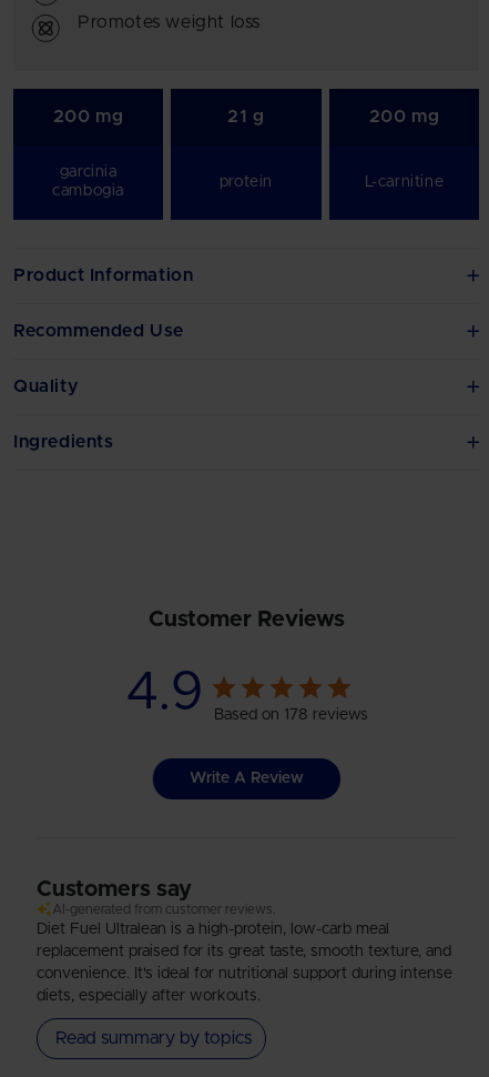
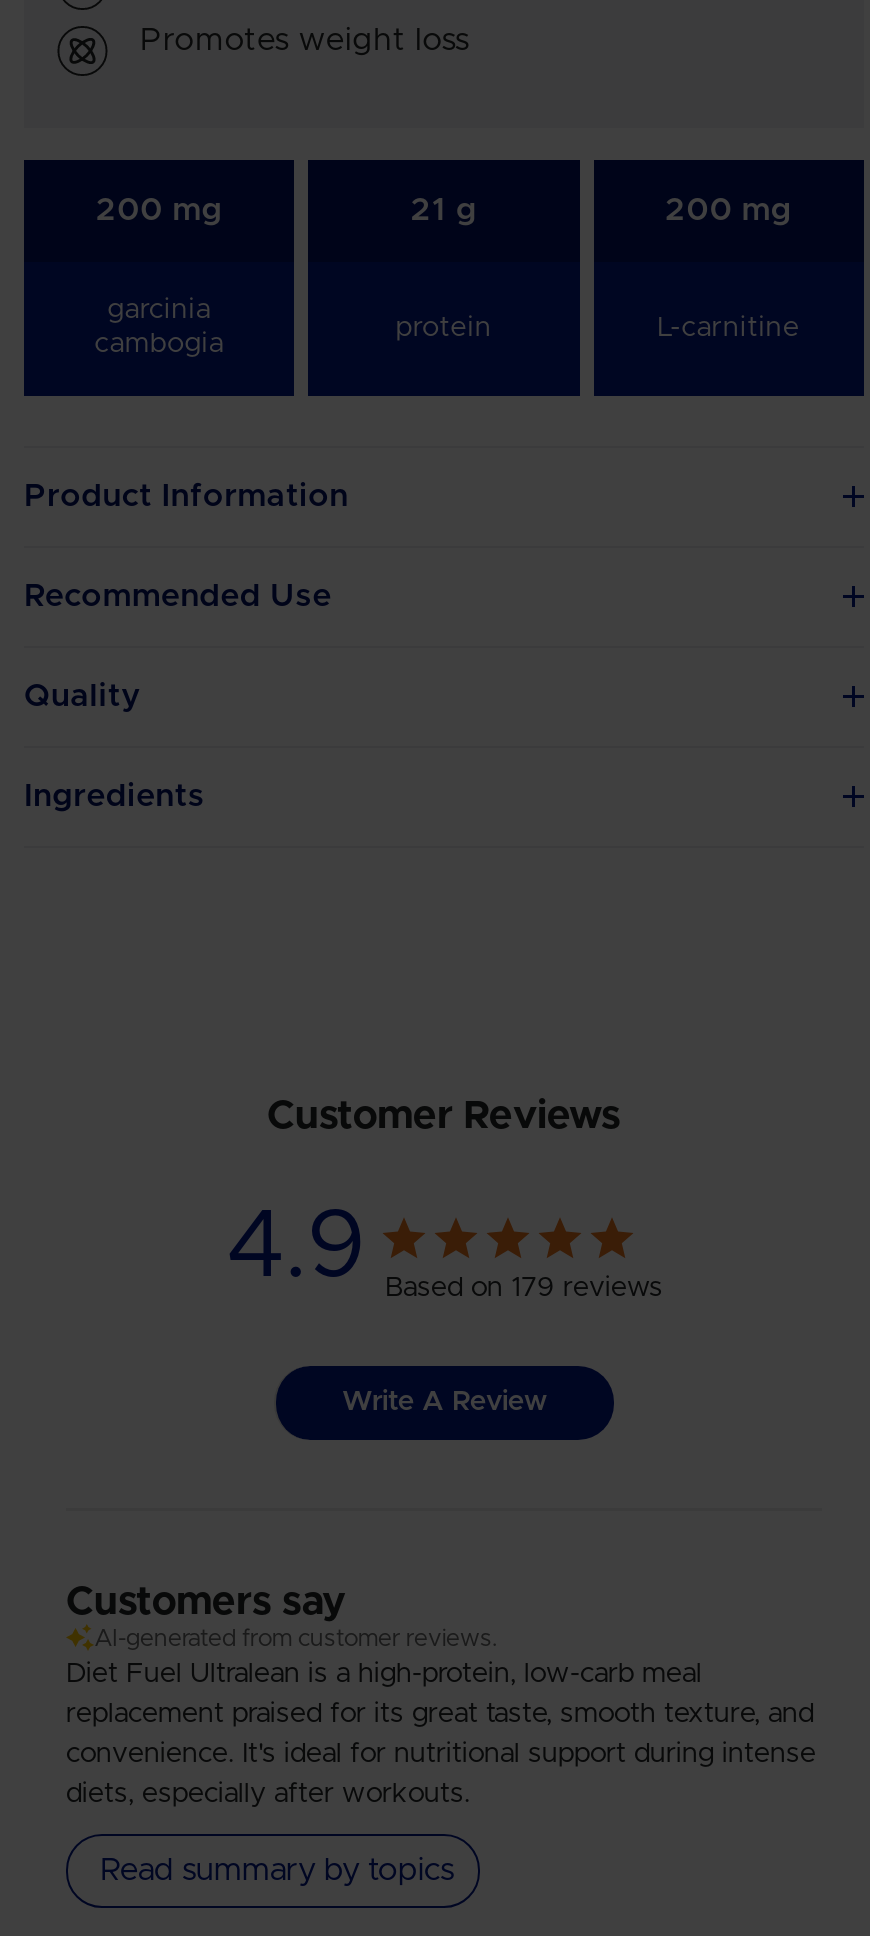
[213,707,368,723] Based on 178 reviews -> [385,1274,663,1302] Based on 179 reviews

